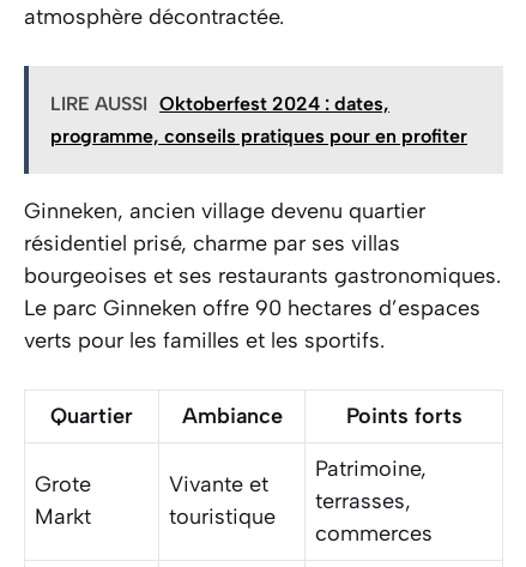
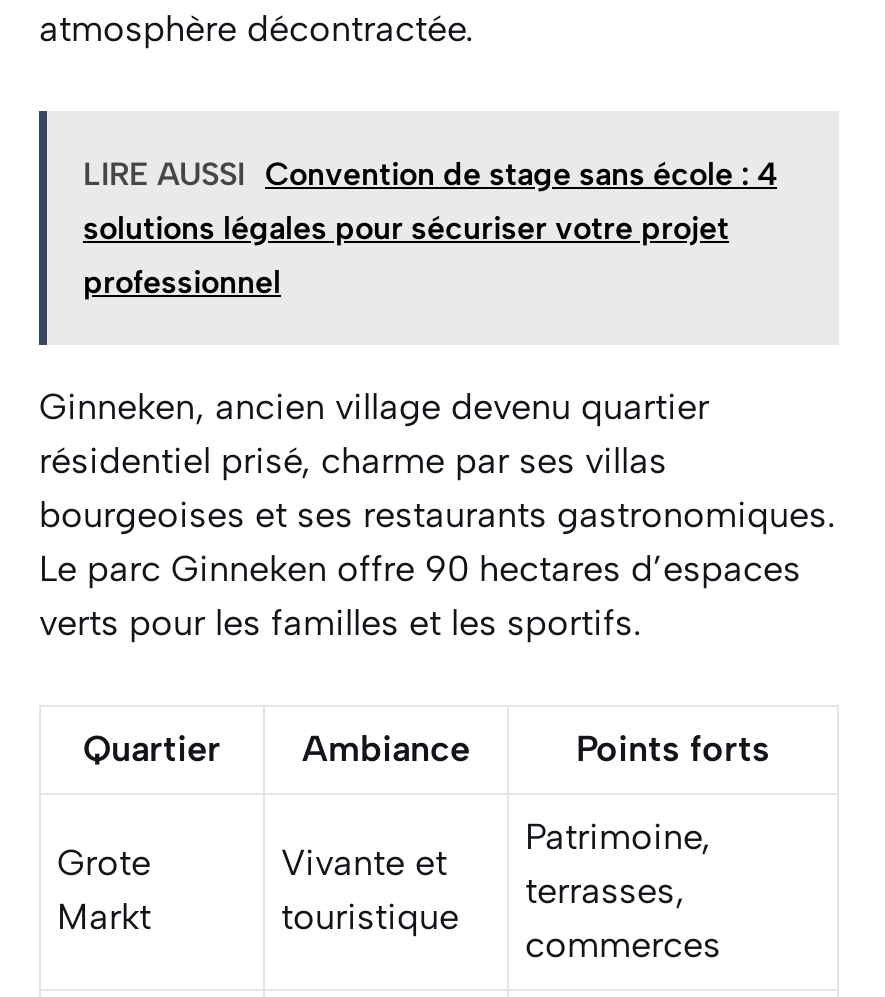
[50,92,467,147] LIRE AUSSI Oktoberfest 2024 : dates, | programme, conseils pratiques pour en profiter -> [83,154,777,300] LIRE AUSSI Convention de stage sans école : 4 | solutions légales pour sécuriser votre projet | professionnel

